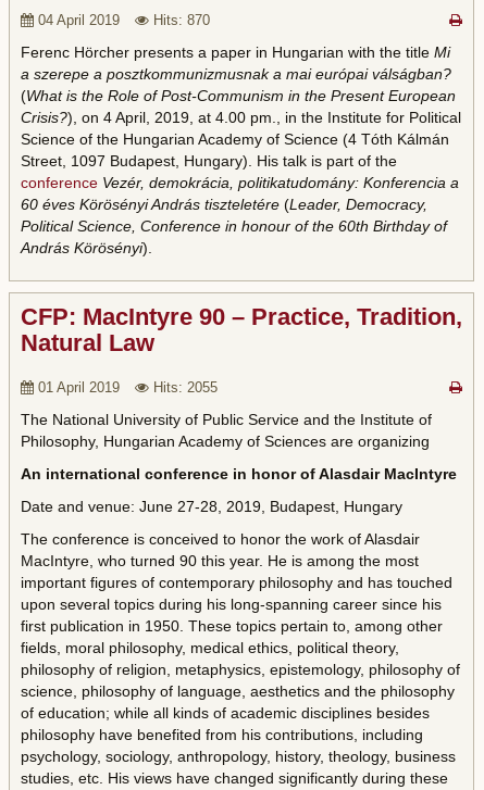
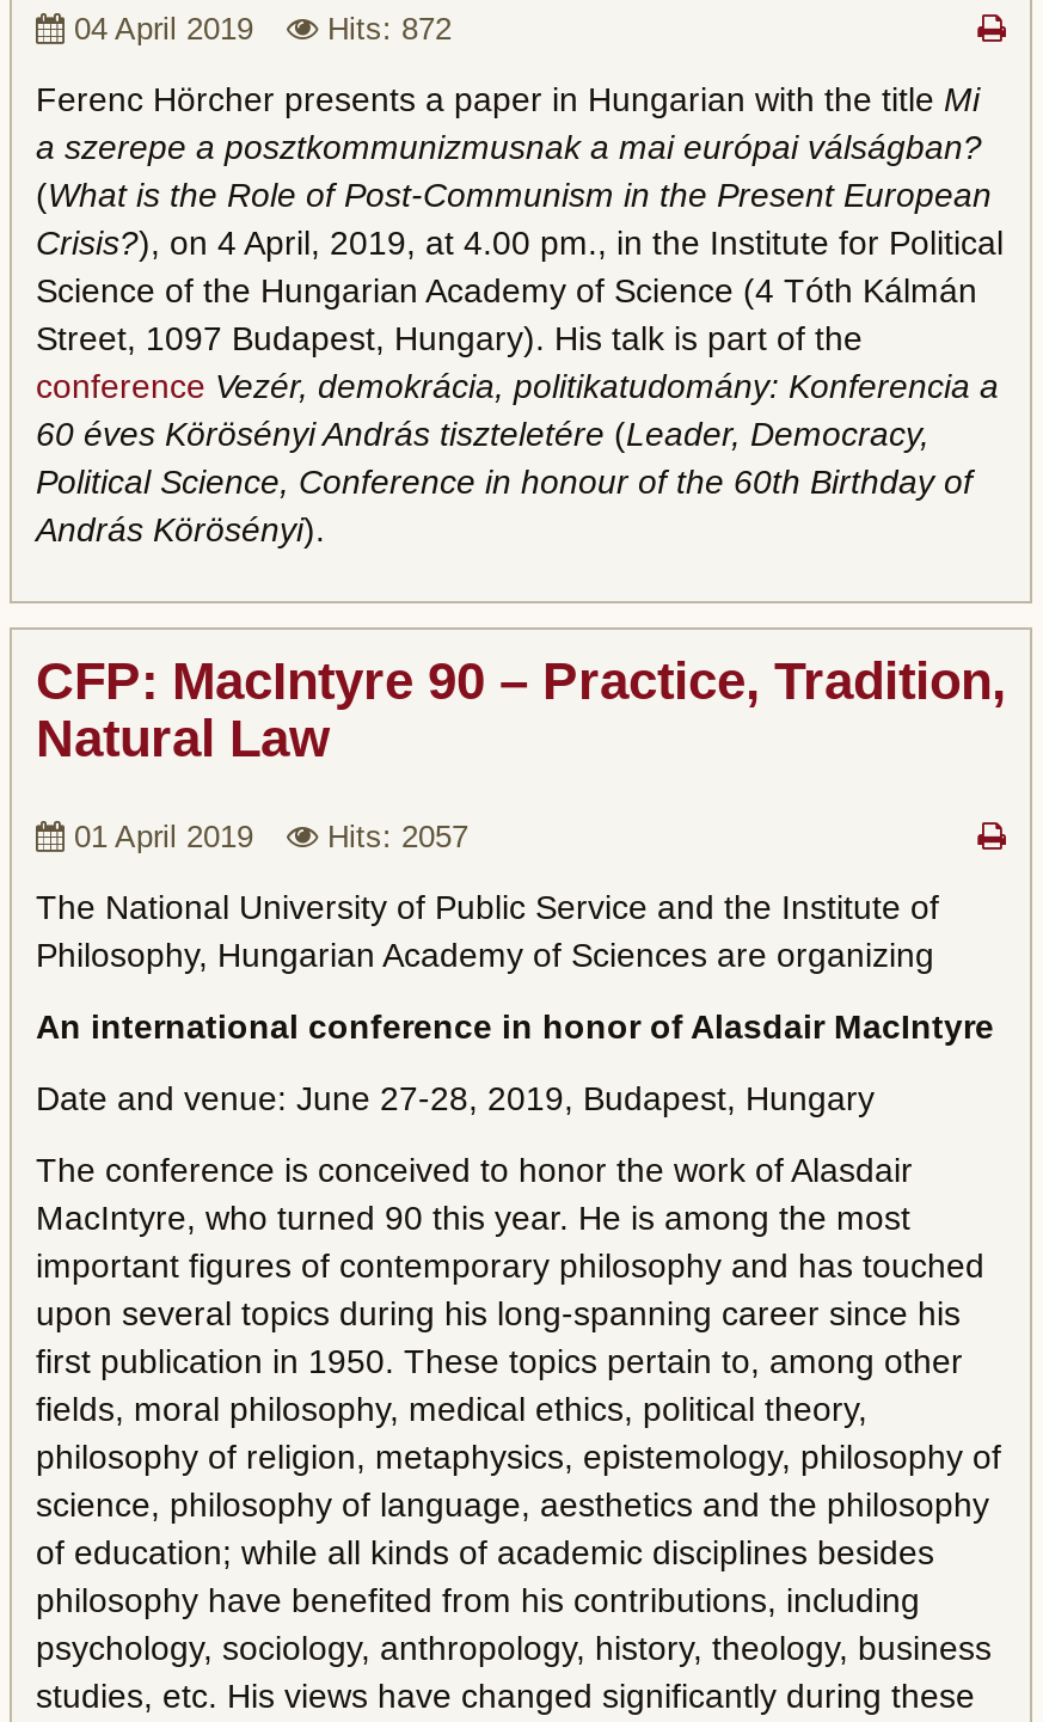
[153,12,210,28] Hits: 870 -> [327,11,452,47] Hits: 872
[153,379,218,396] Hits: 2055 -> [327,819,468,854] Hits: 2057

